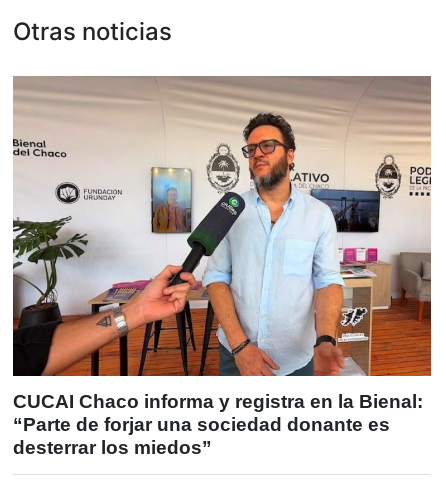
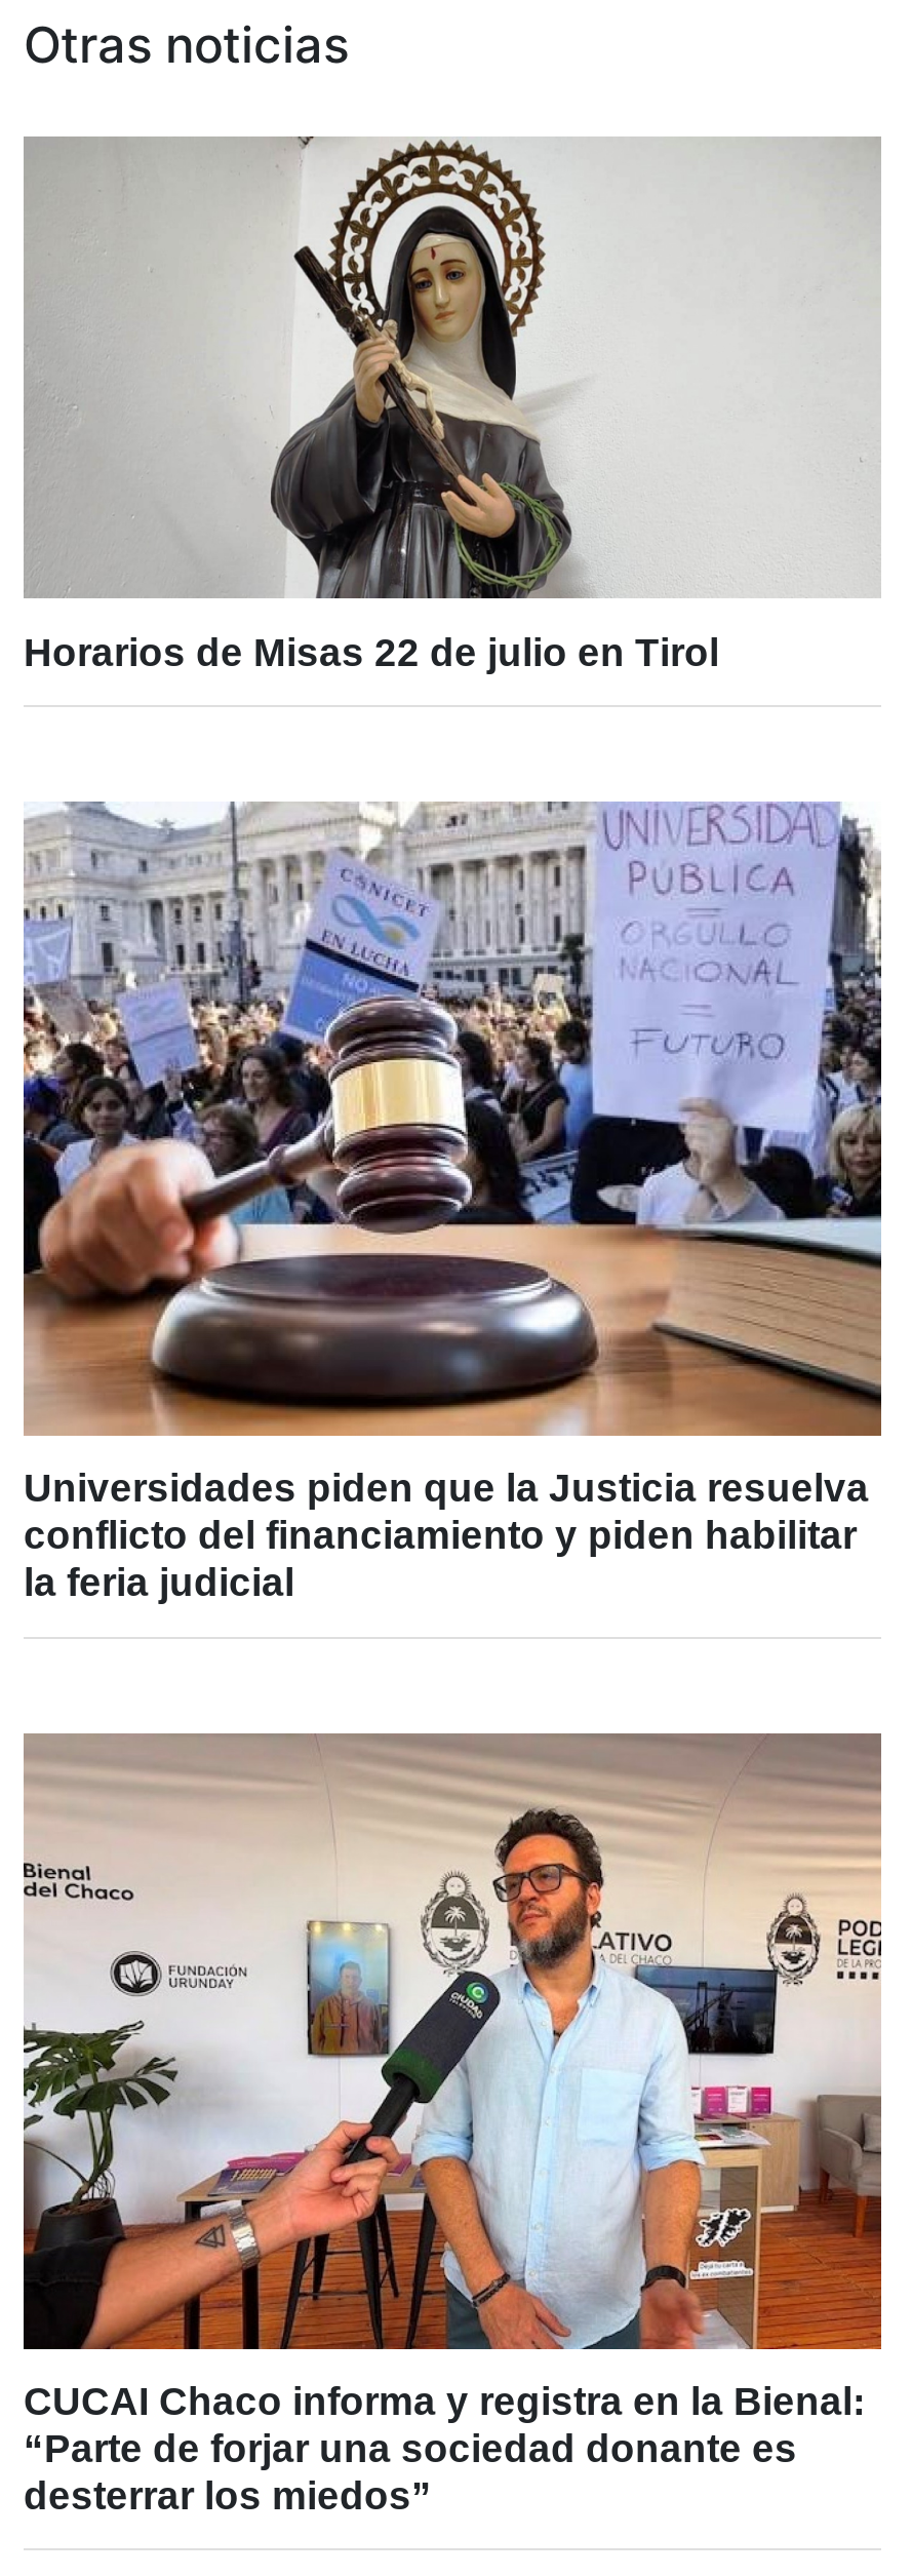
none -> [22,799,883,1605] [image] | Universidades piden que la Justicia resuelva | conflicto del financiamiento y piden habilitar | la feria judicial
none -> [24,139,881,674] [image] | Horarios de Misas 22 de julio en Tirol

